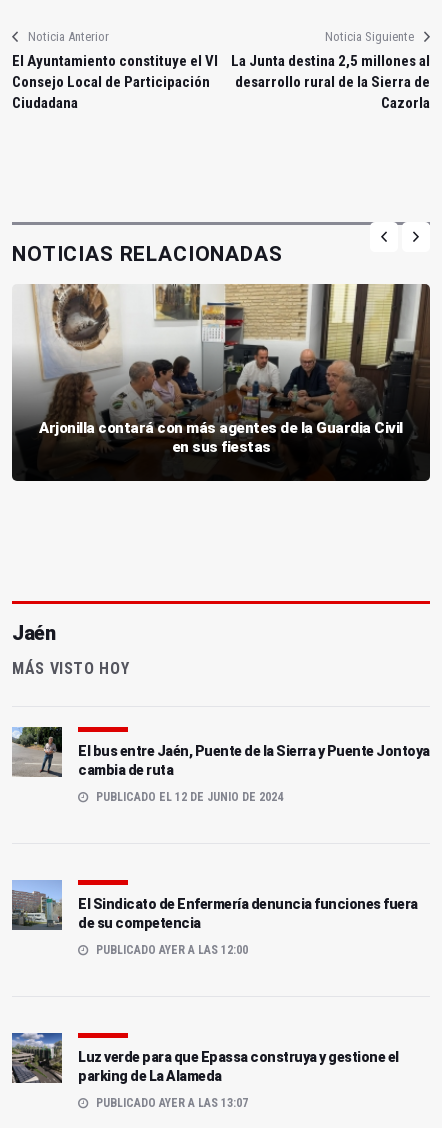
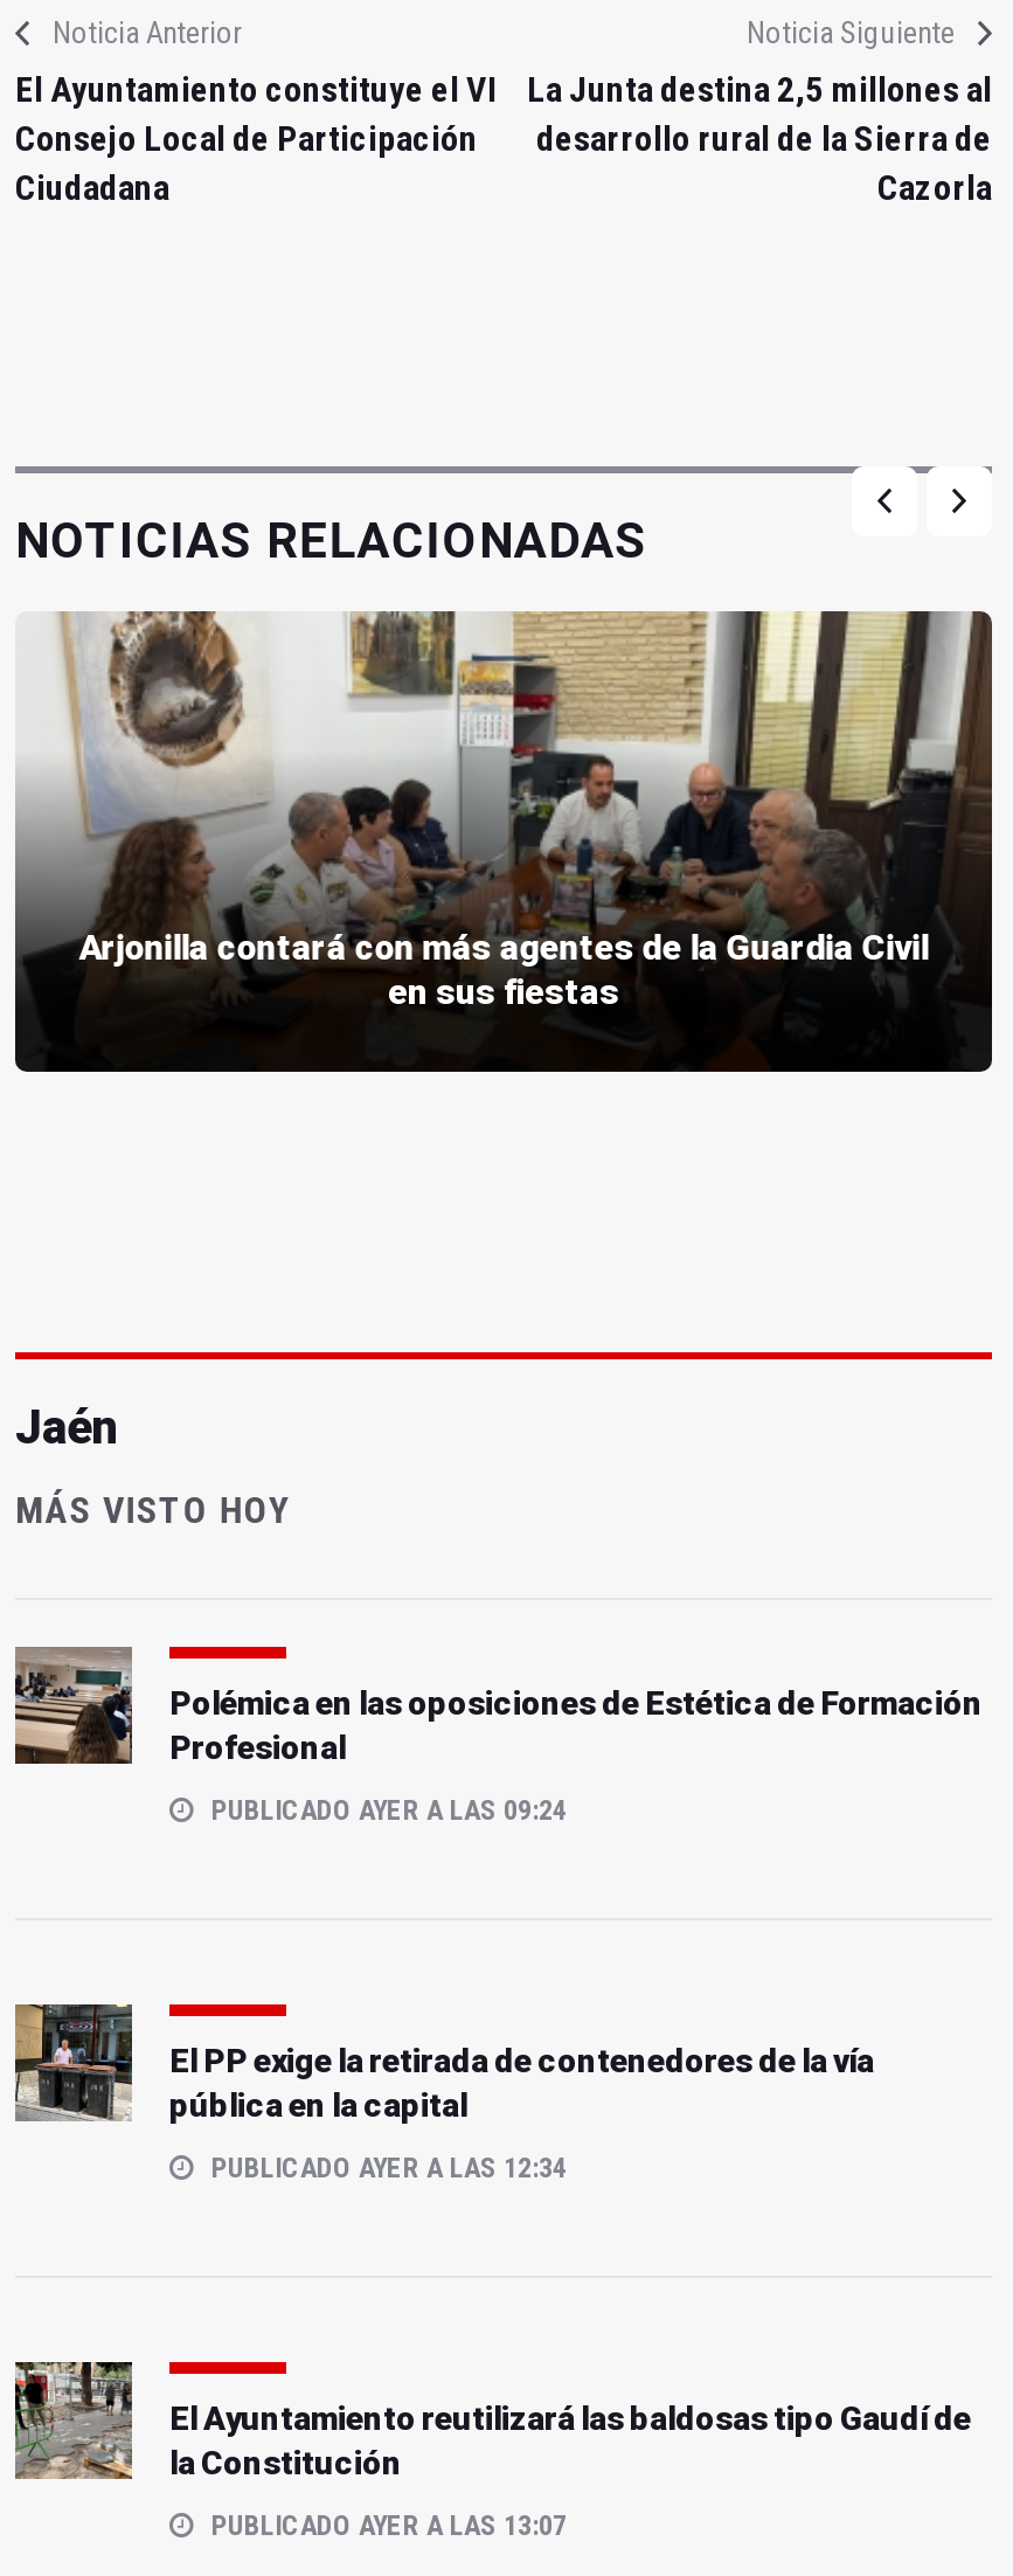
[12,727,429,778] [image] | El bus entre Jaén, Puente de la Sierra y Puente Jontoya | cambia de ruta -> [13,1644,983,1766] [image] | Polémica en las oposiciones de Estética de Formación | Profesional
[93,790,283,804] PUBLICADO EL 12 DE JUNIO DE 2024 -> [204,1794,567,1827] PUBLICADO AYER A LAS 09:24
[12,880,417,931] [image] | El Sindicato de Enfermería denuncia funciones fuera | de su competencia -> [13,2002,874,2124] [image] | El PP exige la retirada de contenedores de la vía | pública en la capital
[93,943,248,957] PUBLICADO AYER A LAS 12:00 -> [204,2152,567,2185] PUBLICADO AYER A LAS 12:34
[11,1032,398,1084] [image] | Luz verde para que Epassa construya y gestione el | parking de La Alameda -> [13,2360,971,2482] [image] | El Ayuntamiento reutilizará las baldosas tipo Gaudí de | la Constitución

